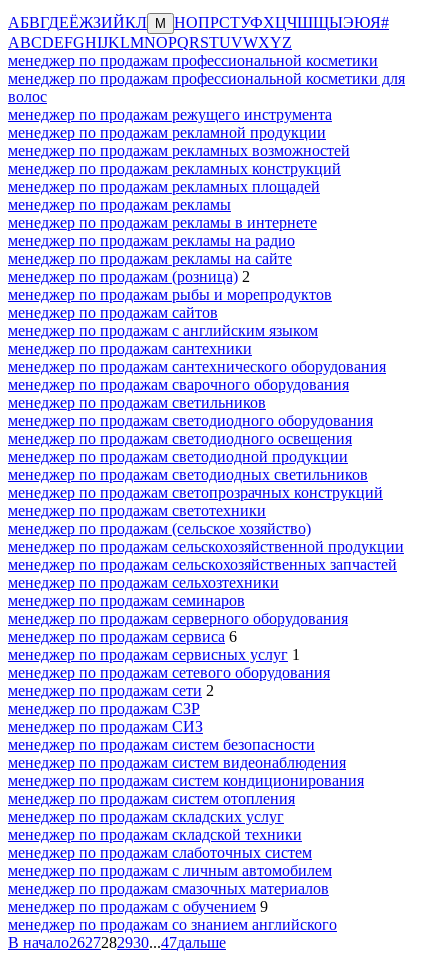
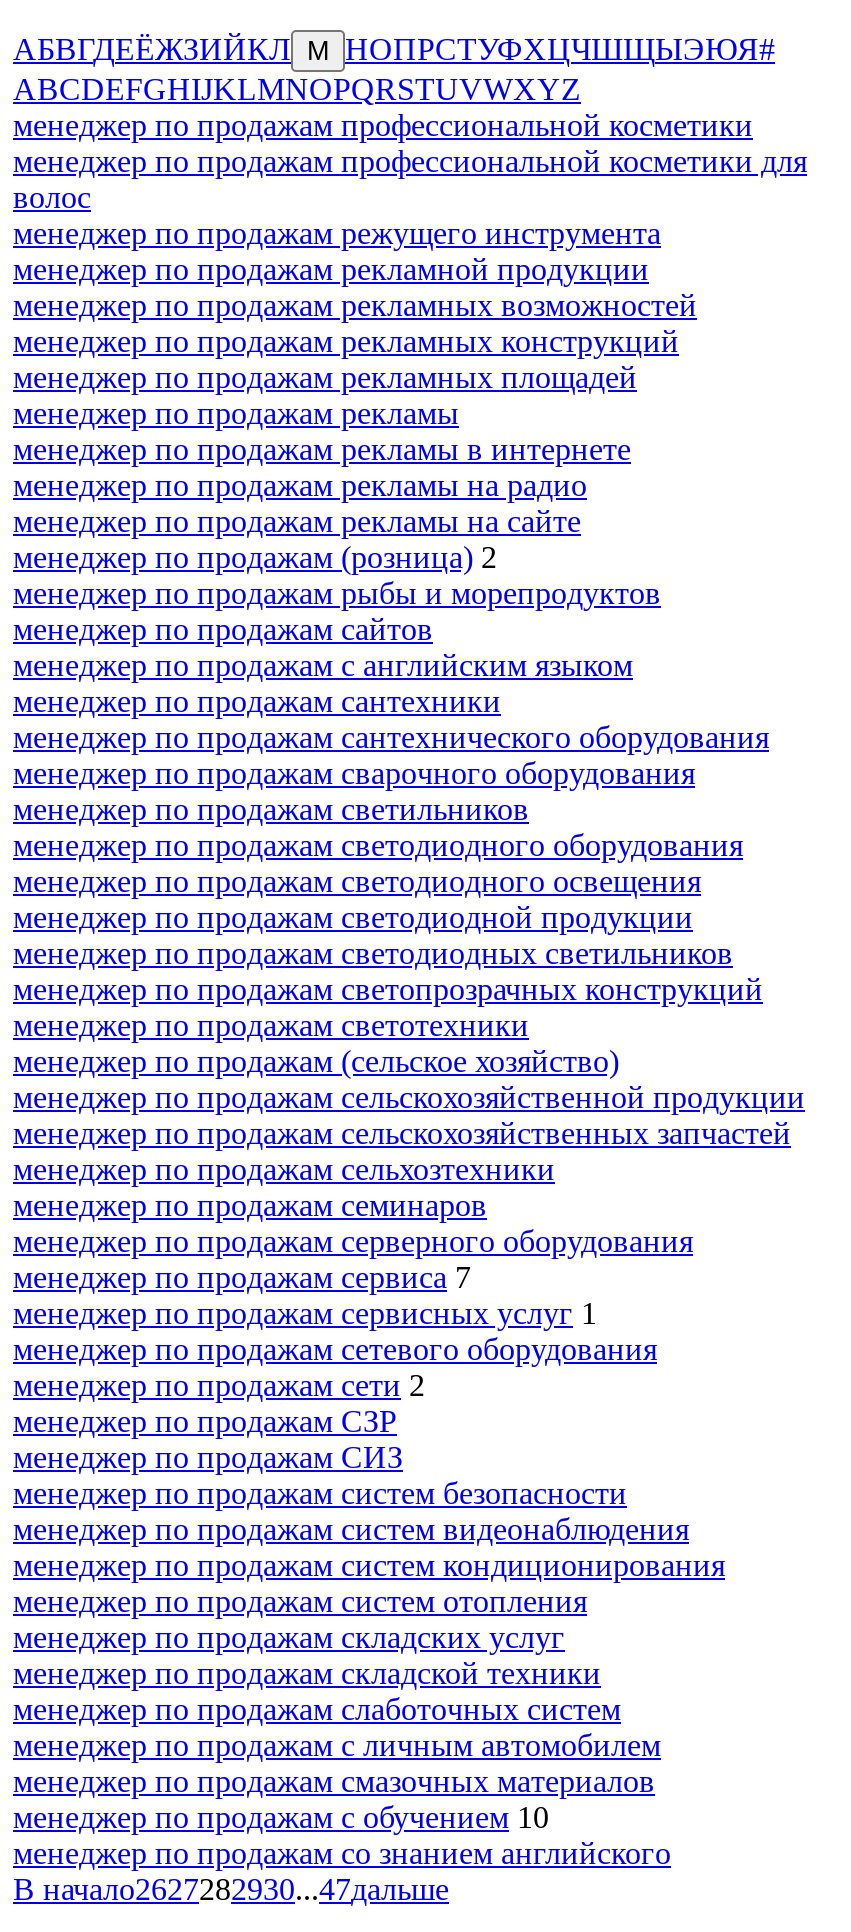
[8,628,237,645] менеджер по продажам сервиса 6 -> [13,1260,471,1294] менеджер по продажам сервиса 7
[8,898,268,915] менеджер по продажам с обучением 9 -> [13,1800,549,1834] менеджер по продажам с обучением 10

